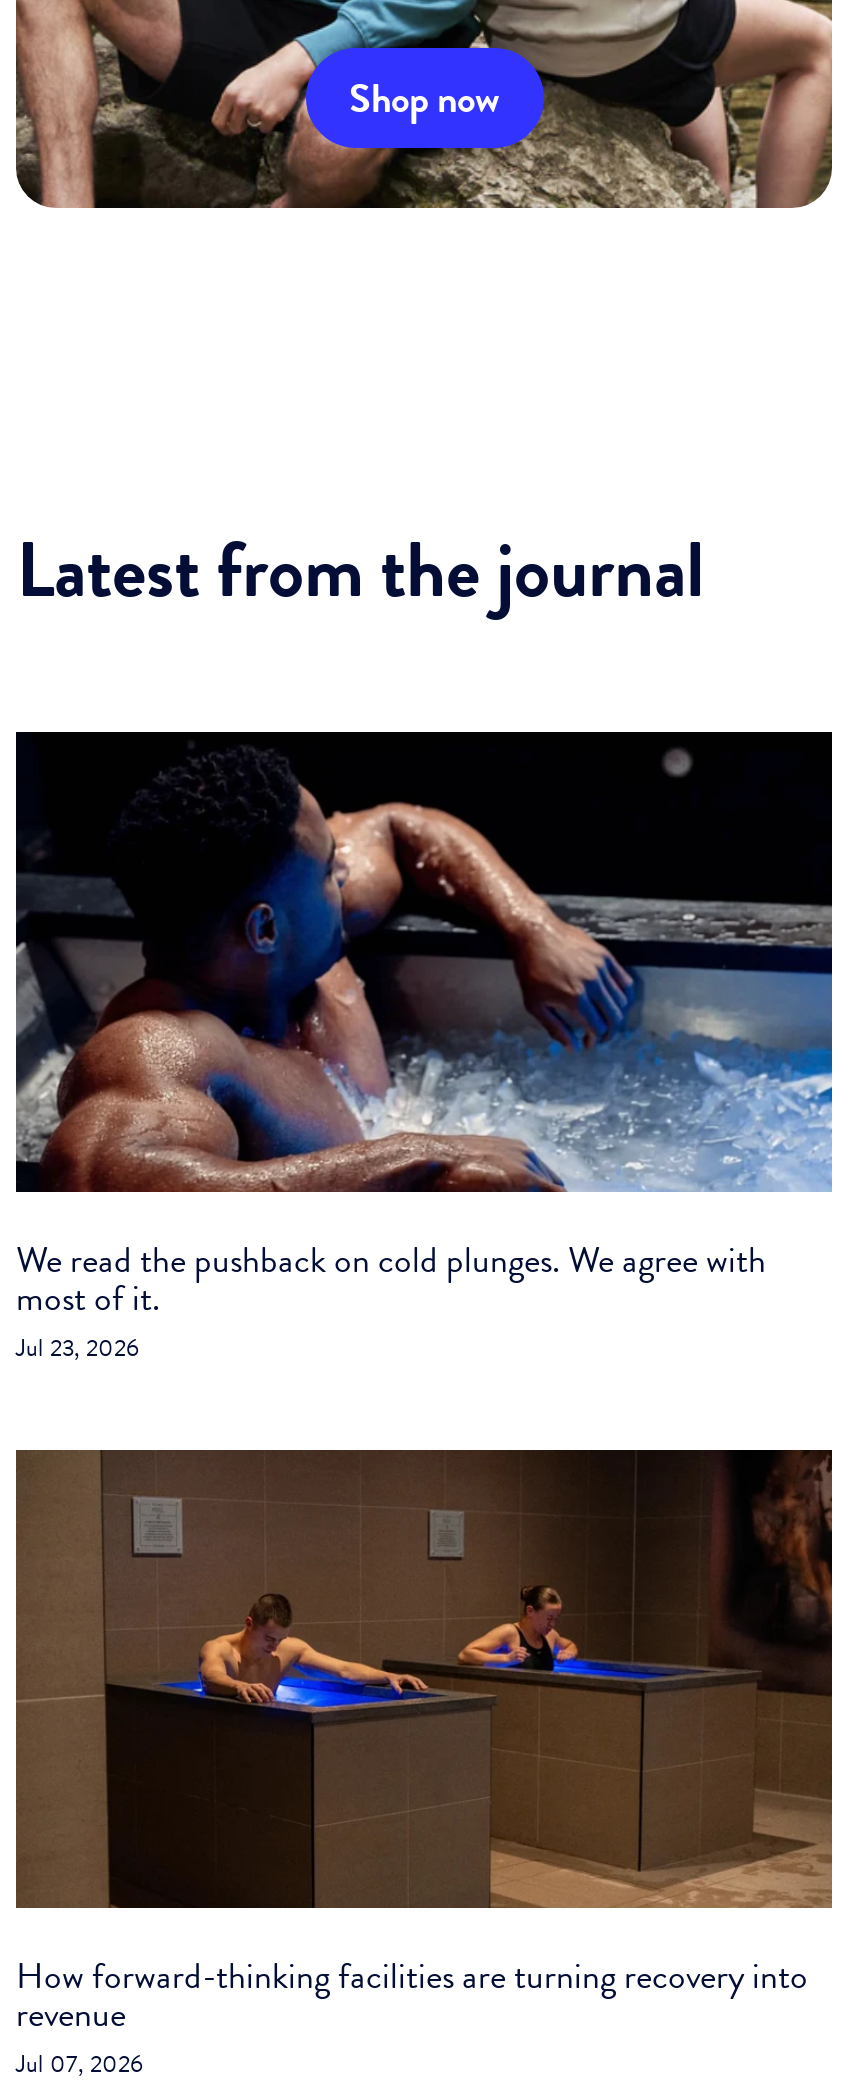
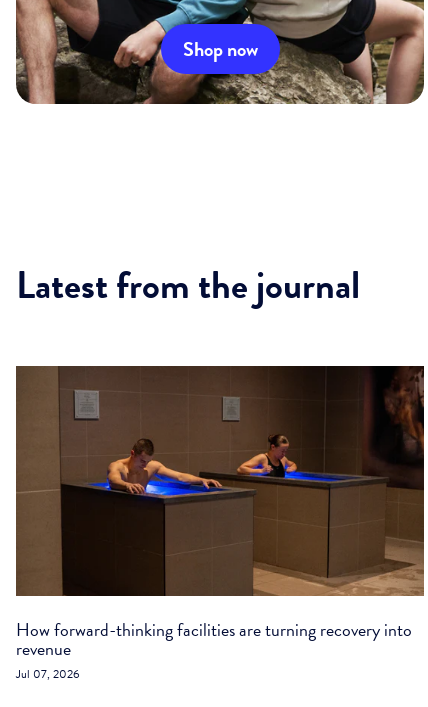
[16,730,834,1365] [image] | We read the pushback on cold plunges. We agree with | most of it. | Jul 23, 2026 -> none

